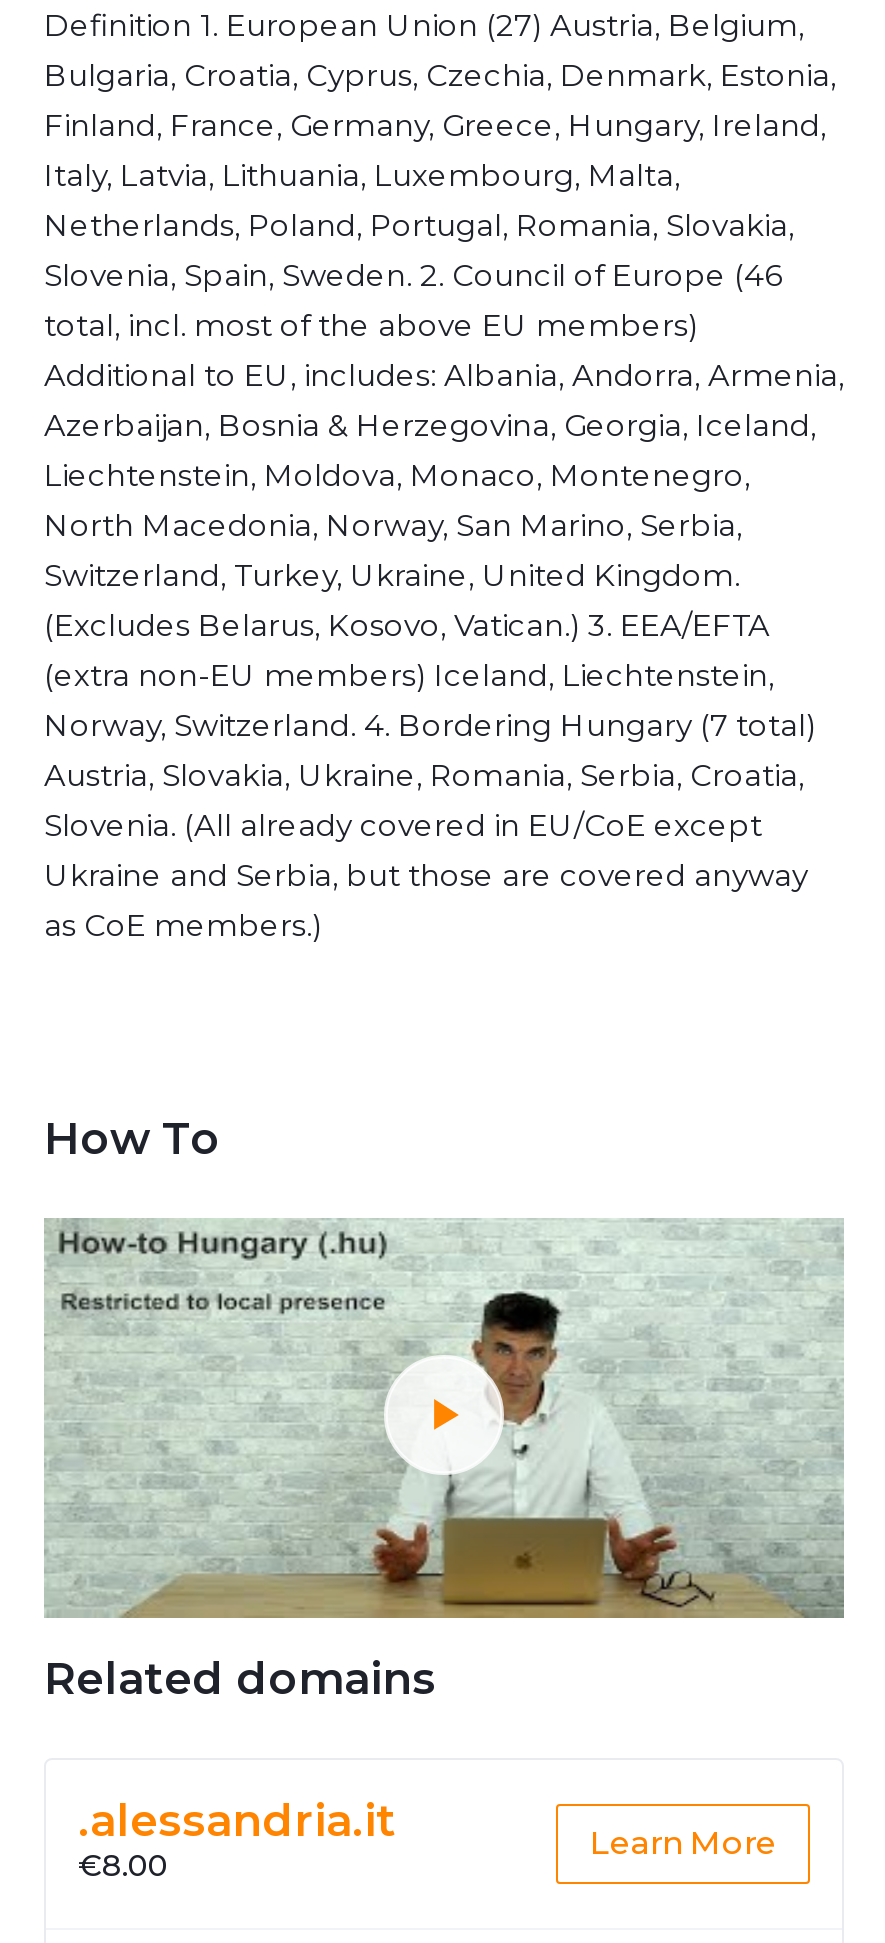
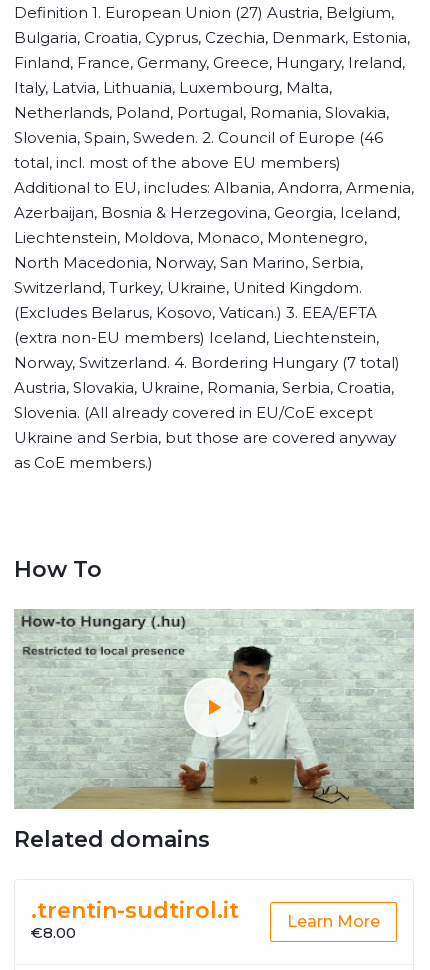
[78,1794,396,1848] .alessandria.it -> [31,897,239,924] .trentin-sudtirol.it

